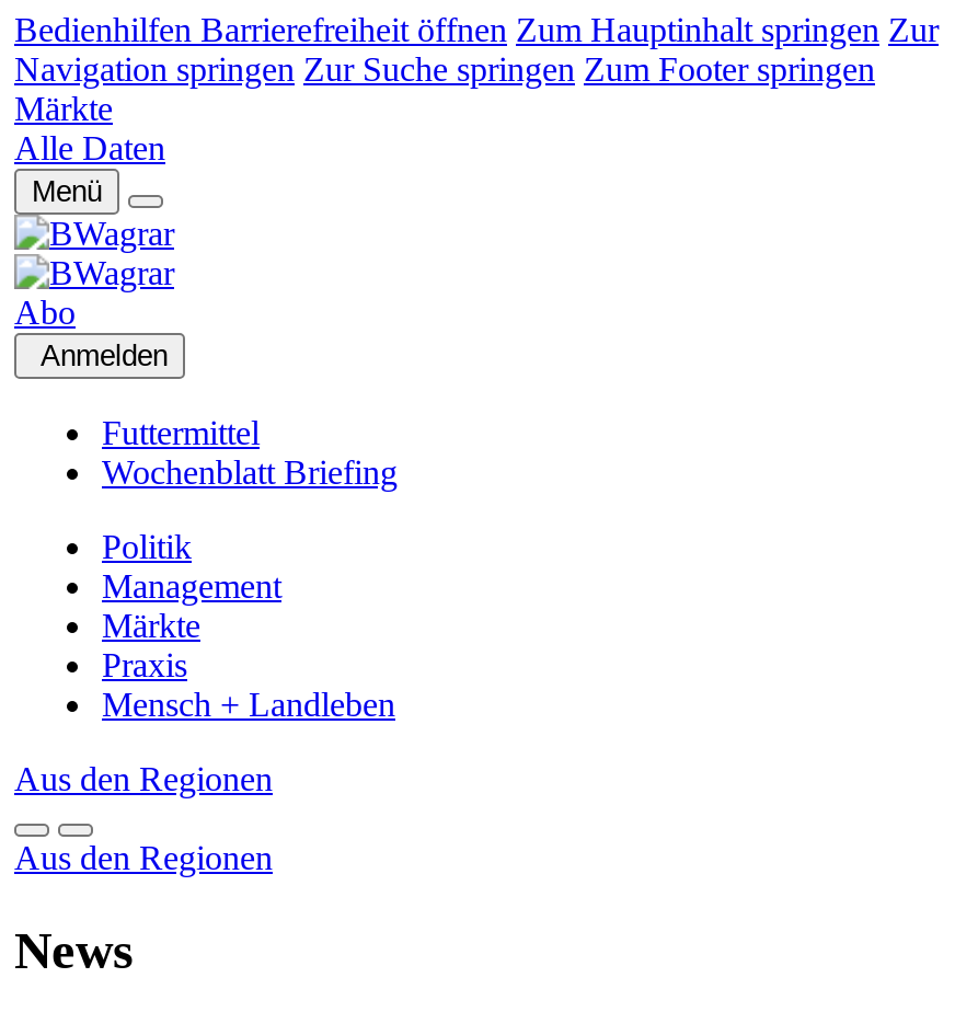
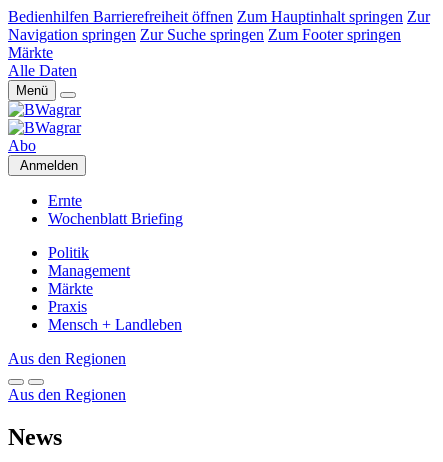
[102,414,260,451] Futtermittel -> [48,192,82,209] Ernte

